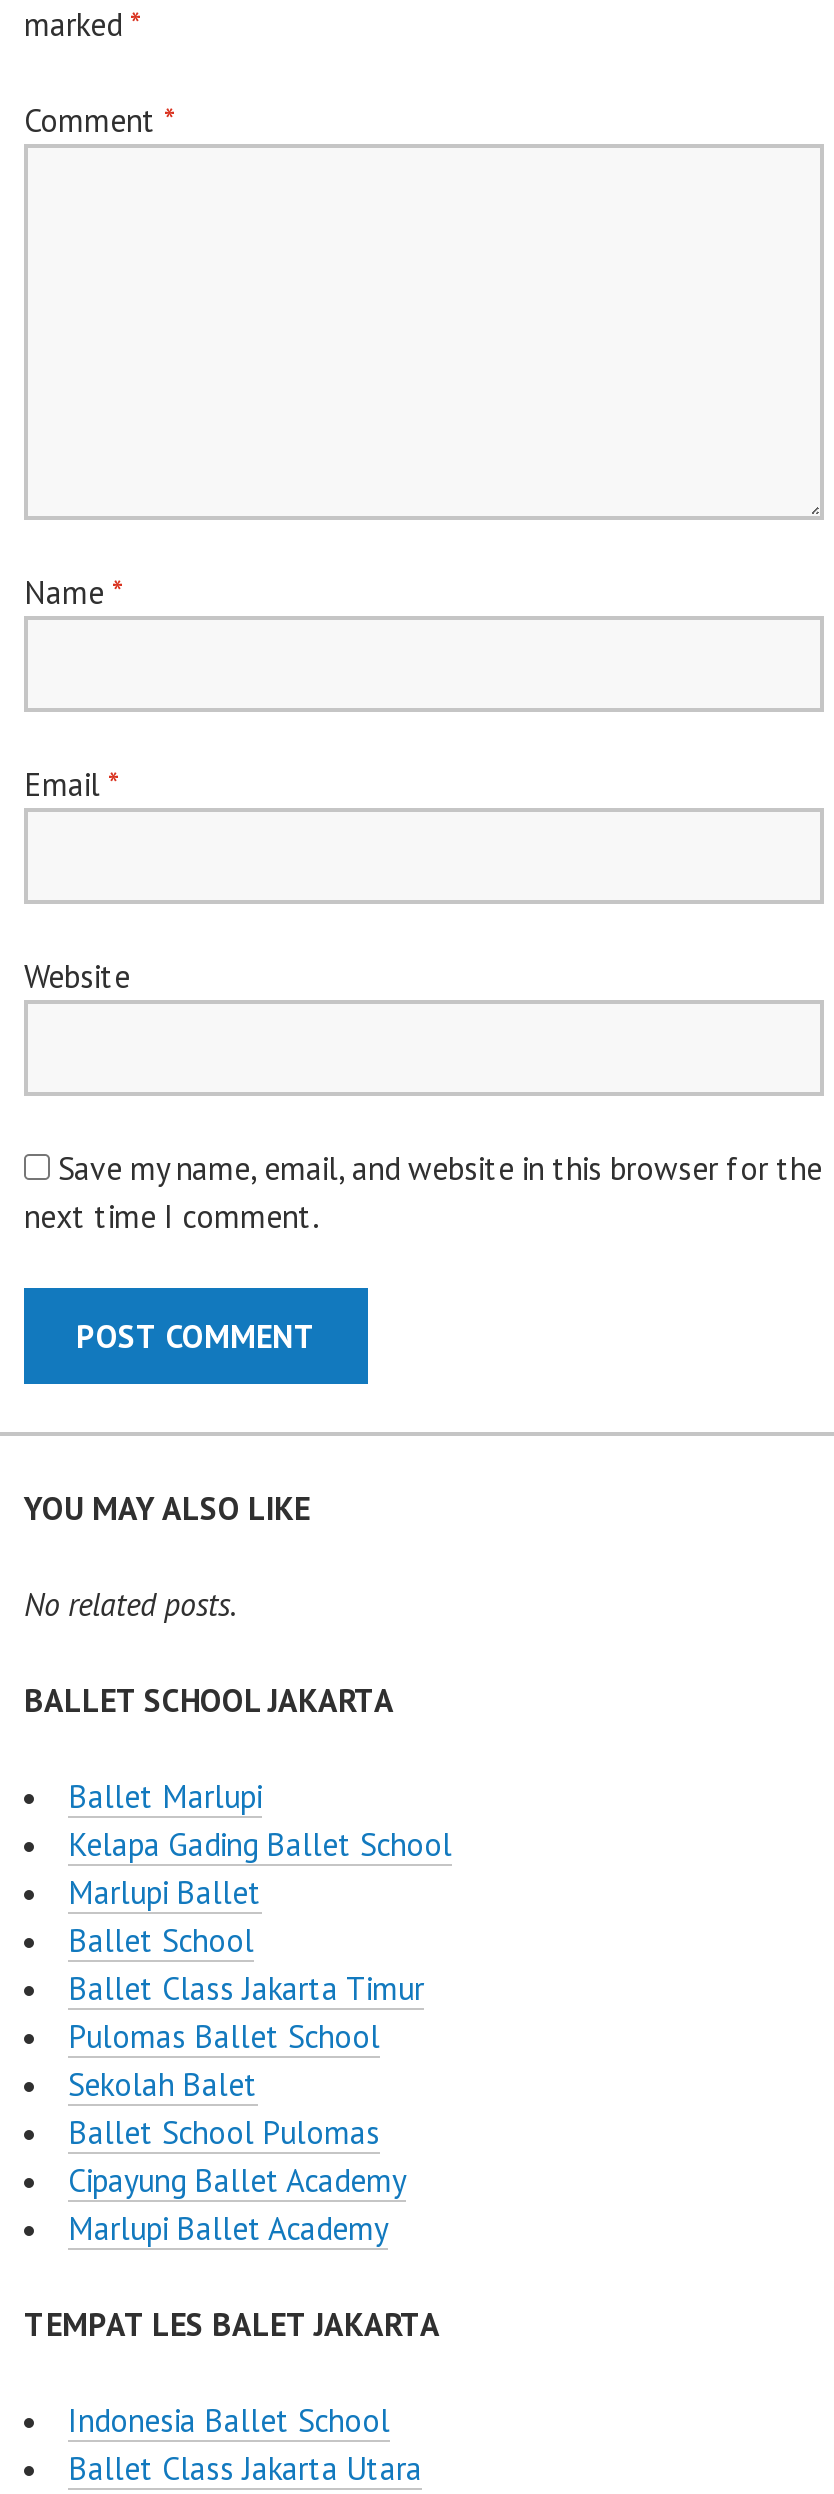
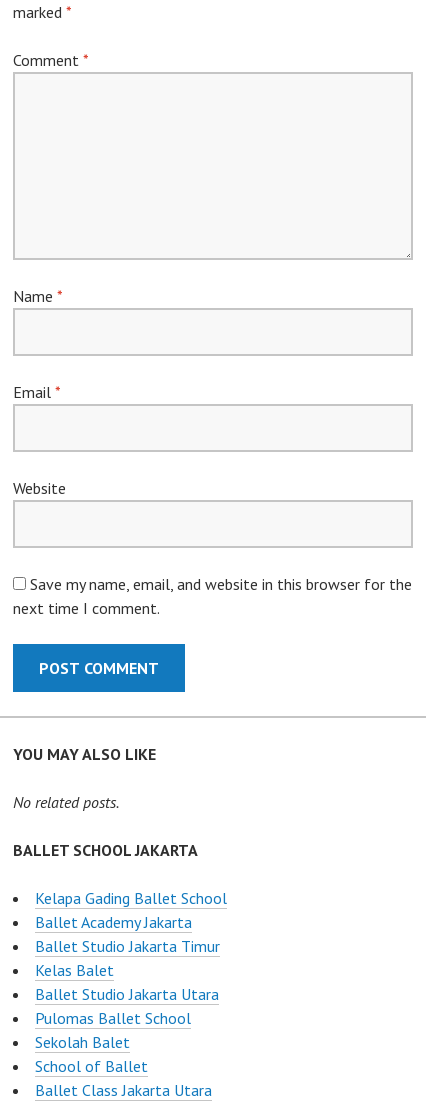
[68,1776,262,1816] Ballet Marlupi -> none
[68,1872,424,2008] Marlupi Ballet | Ballet School | Ballet Class Jakarta Timur -> [35,912,220,1004] Ballet Academy Jakarta | Ballet Studio Jakarta Timur | Kelas Balet | Ballet Studio Jakarta Utara
[24,2112,440,2440] Ballet School Pulomas | Cipayung Ballet Academy | Marlupi Ballet Academy | TEMPAT LES BALET JAKARTA | Indonesia Ballet School -> [35,1056,148,1076] School of Ballet

